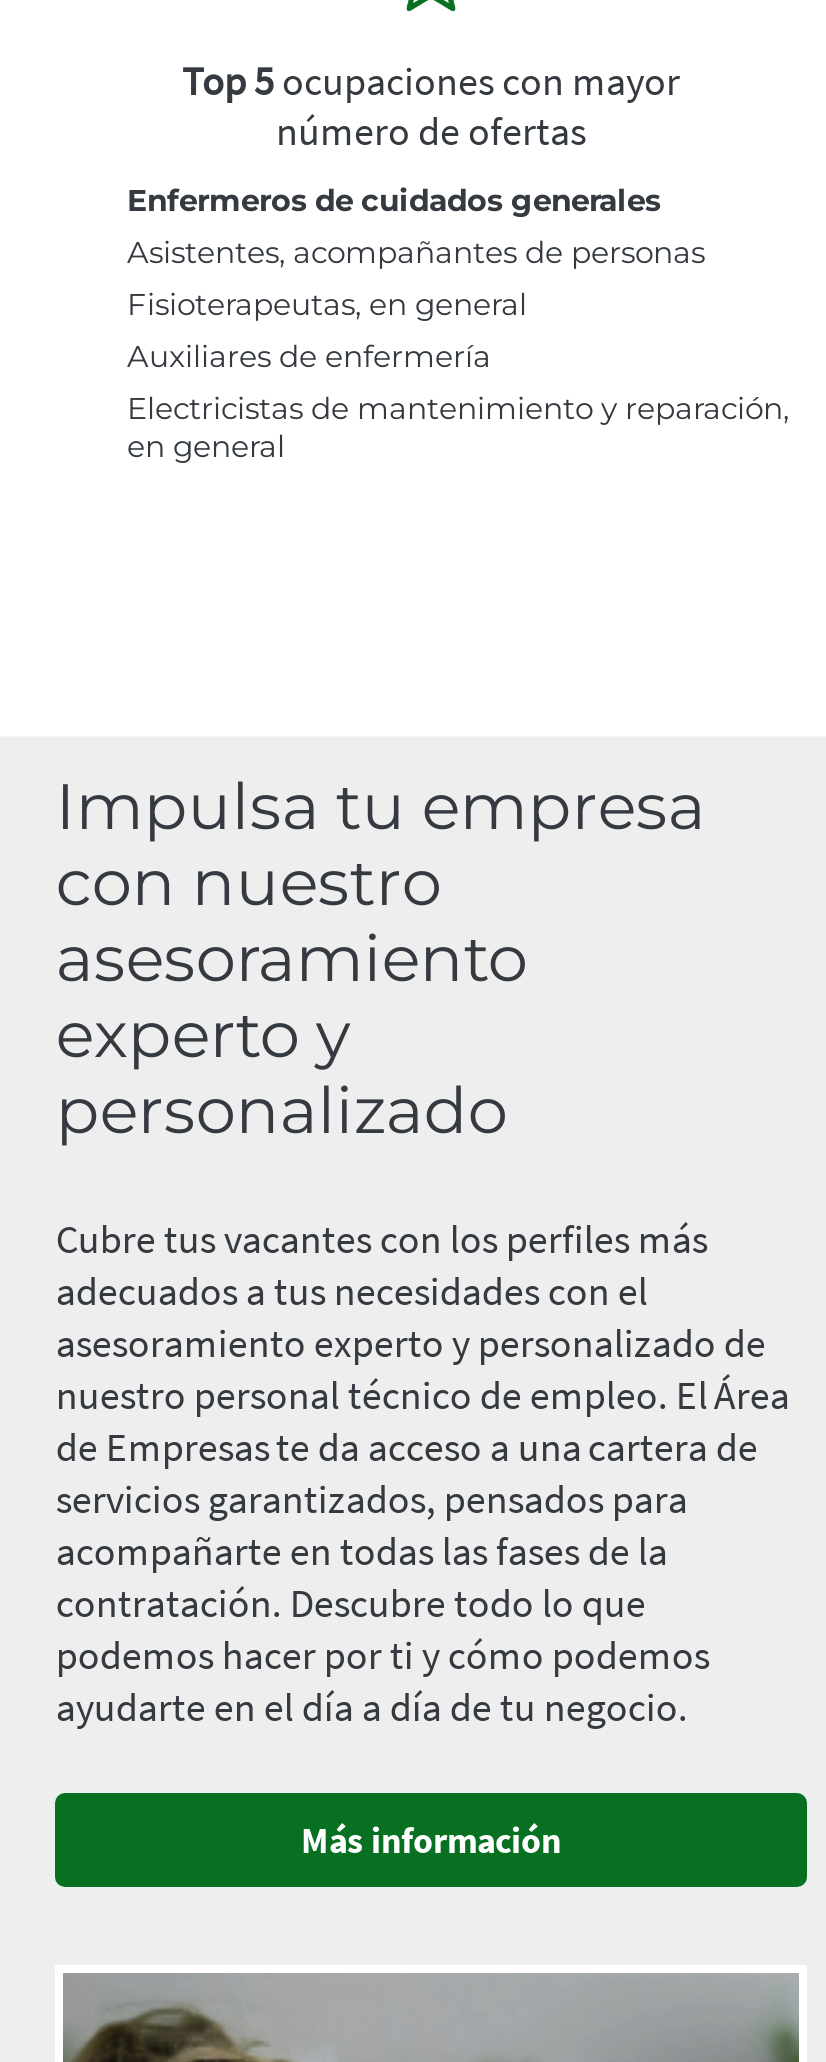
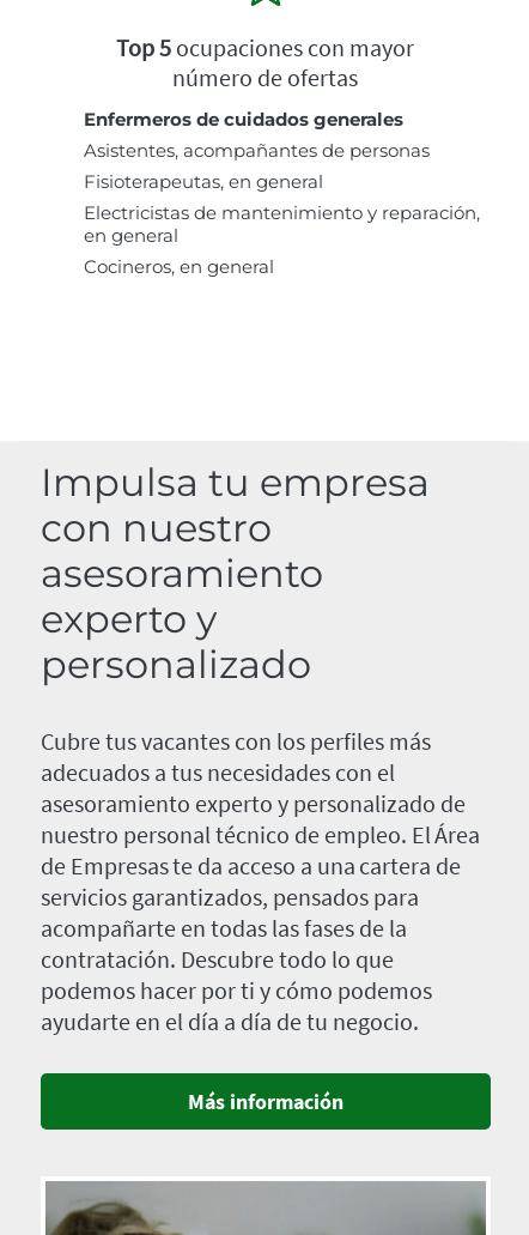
[127,336,491,374] Auxiliares de enfermería -> none
moved [127,388,789,464] -> [84,201,480,247]: Electricistas de mantenimiento y reparación, | en general
none -> [84,255,274,278] Cocineros, en general

